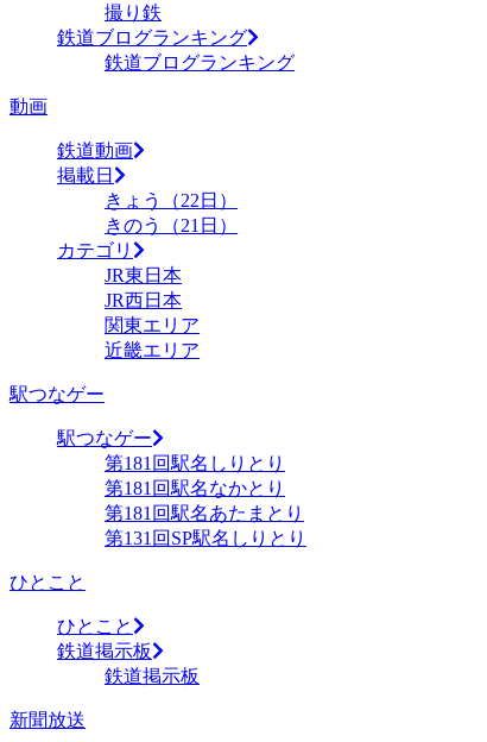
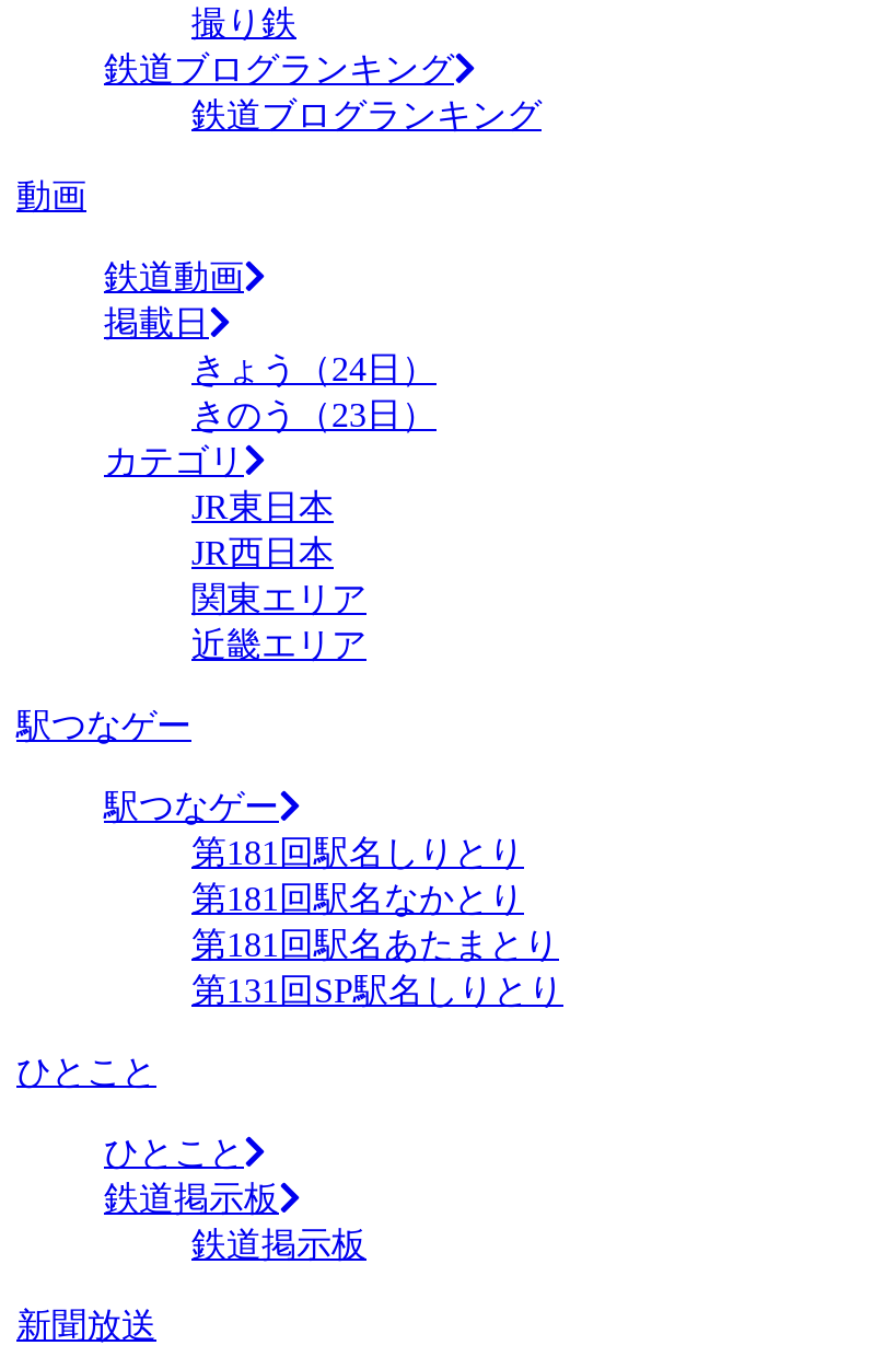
[105,190,238,210] きょう（22日） -> [191,350,437,387] きょう（24日）
[105,215,238,235] きのう（21日） -> [191,396,437,433] きのう（23日）

